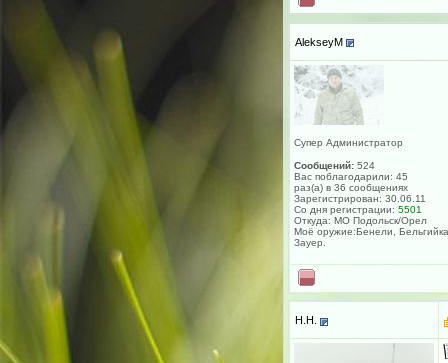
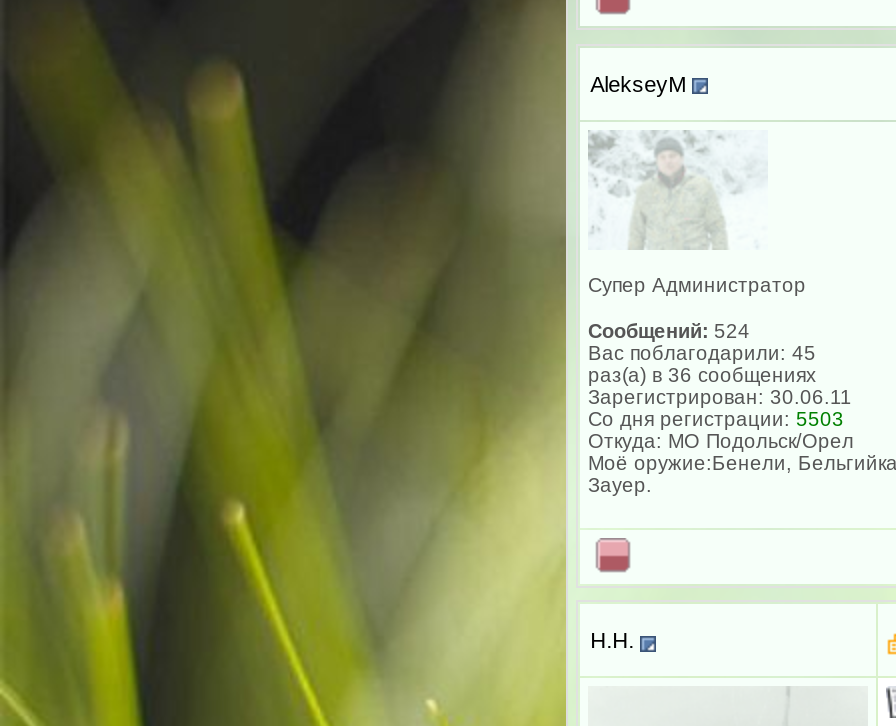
[294,204,422,215] Со дня регистрации: 5501 -> [588,407,844,429] Со дня регистрации: 5503

